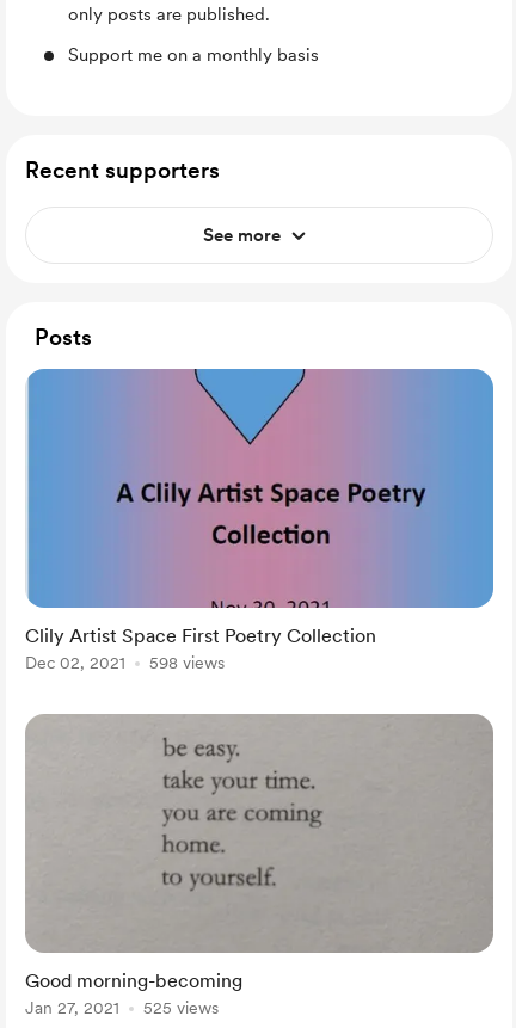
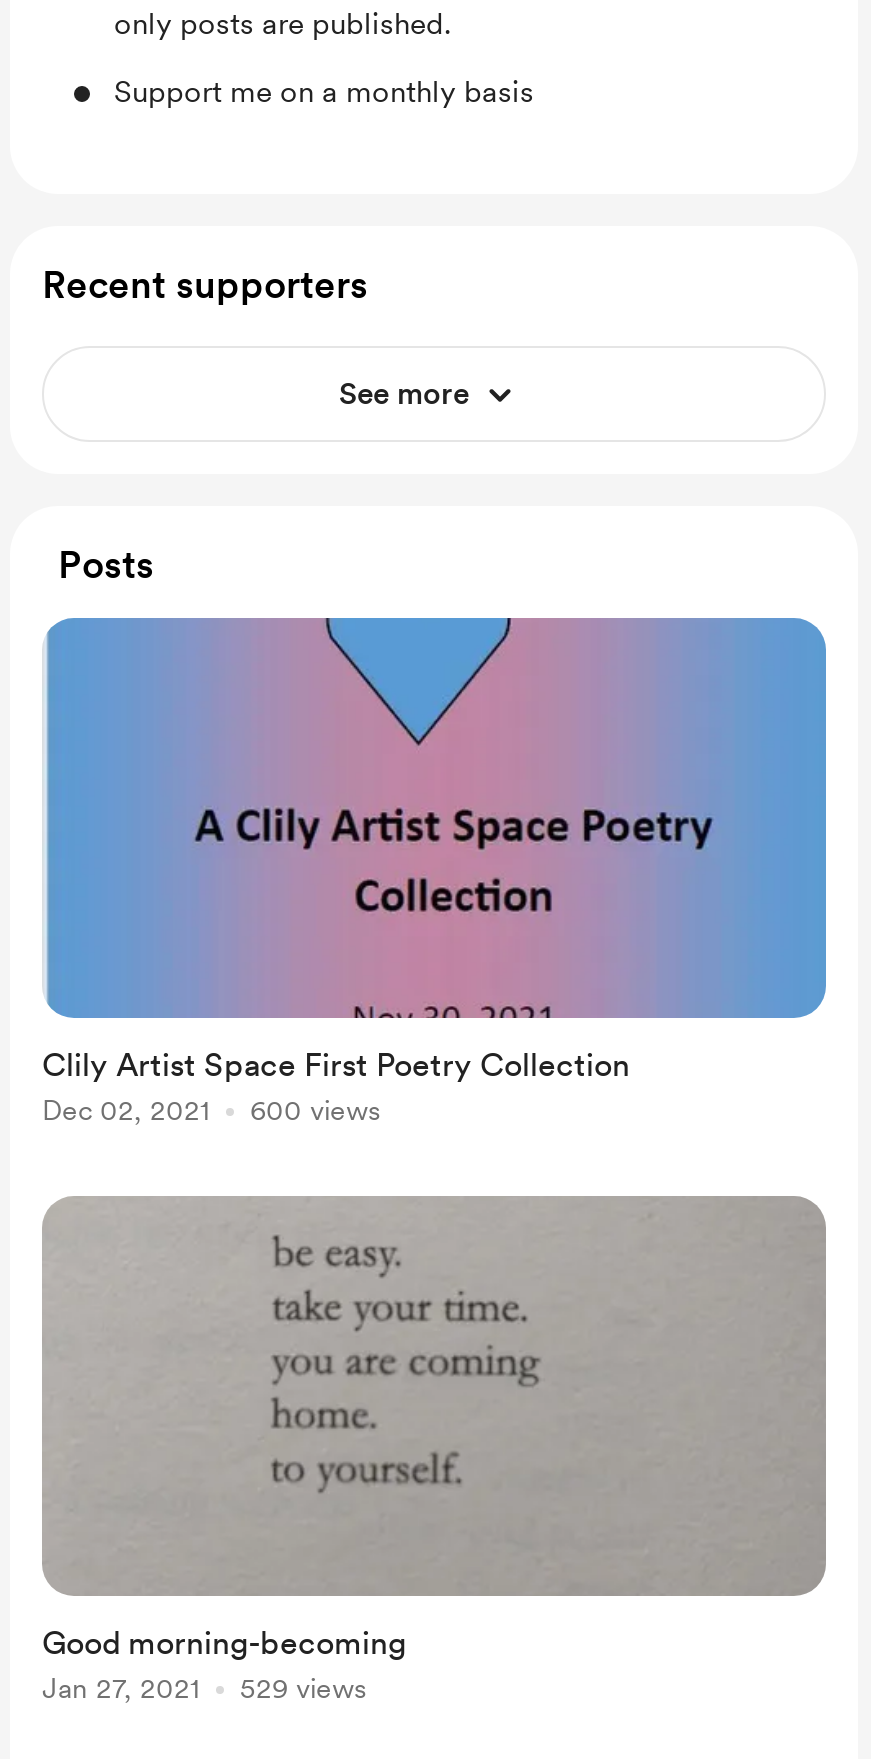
[25,653,225,672] Dec 02, 2021 598 views -> [42,1094,380,1126] Dec 02, 2021 600 views
[25,998,219,1017] Jan 27, 2021 525 views -> [42,1672,366,1704] Jan 27, 2021 529 views

